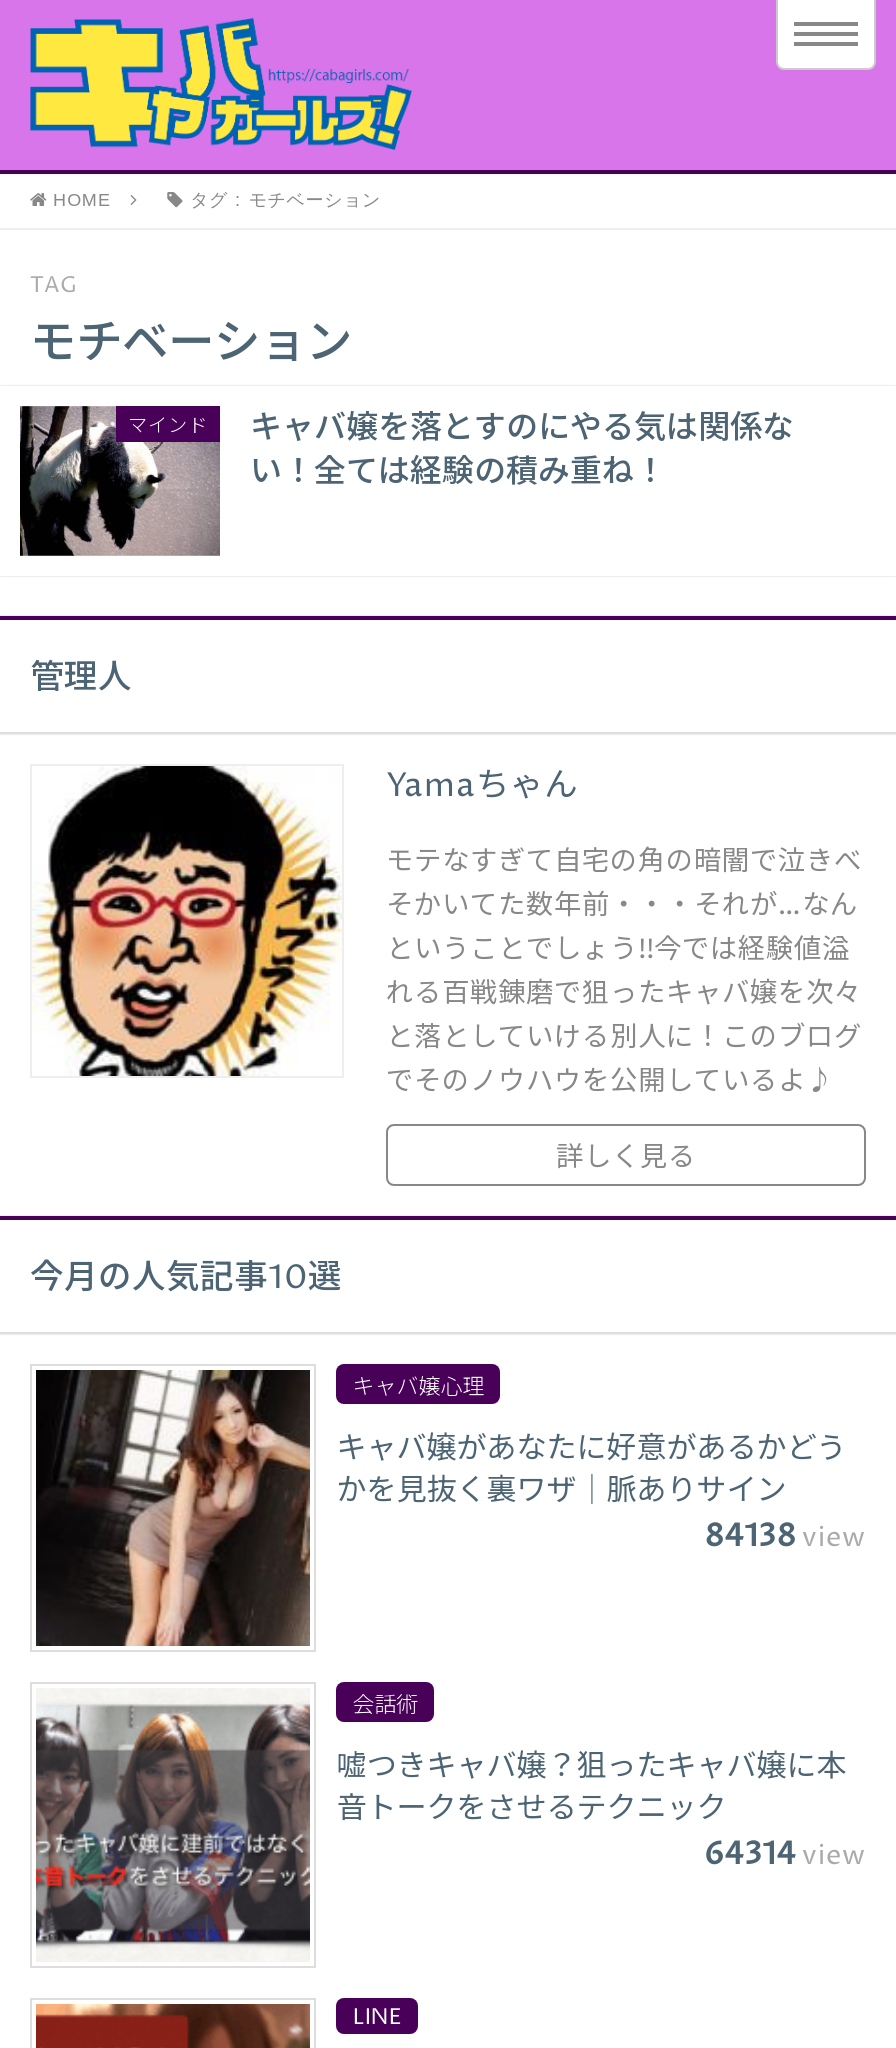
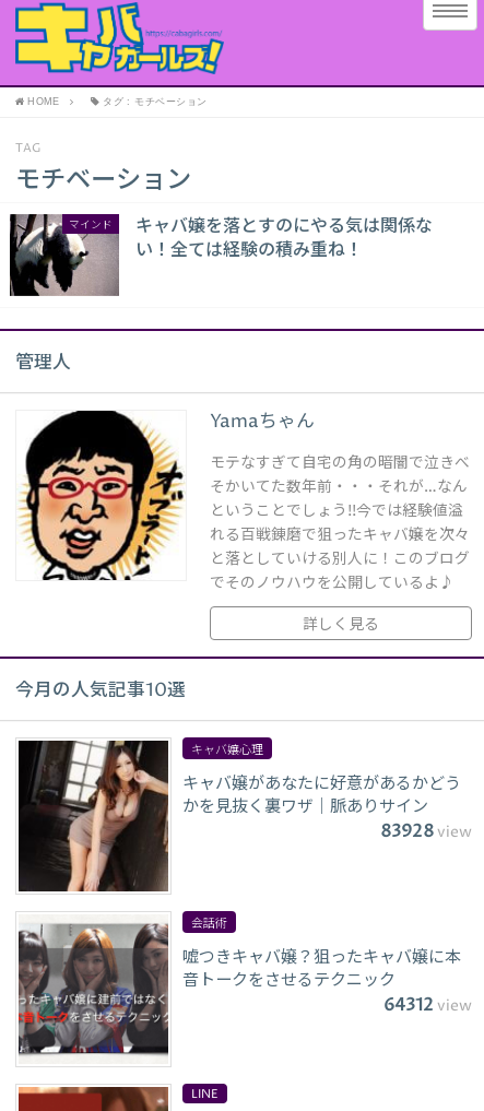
[704,1517,866,1559] 84138 view -> [380,821,472,844] 83928 view
[704,1834,866,1876] 64314view -> [383,994,472,1017] 64312view

